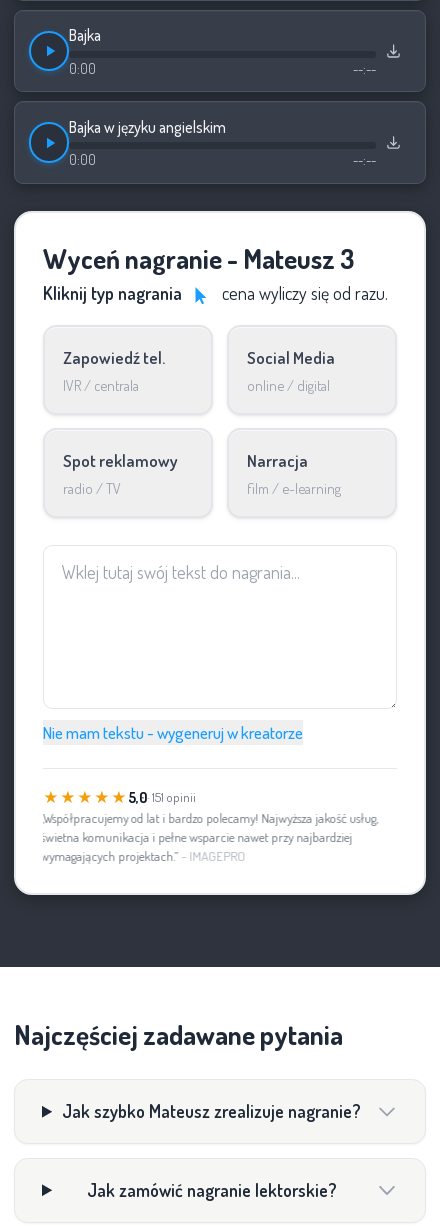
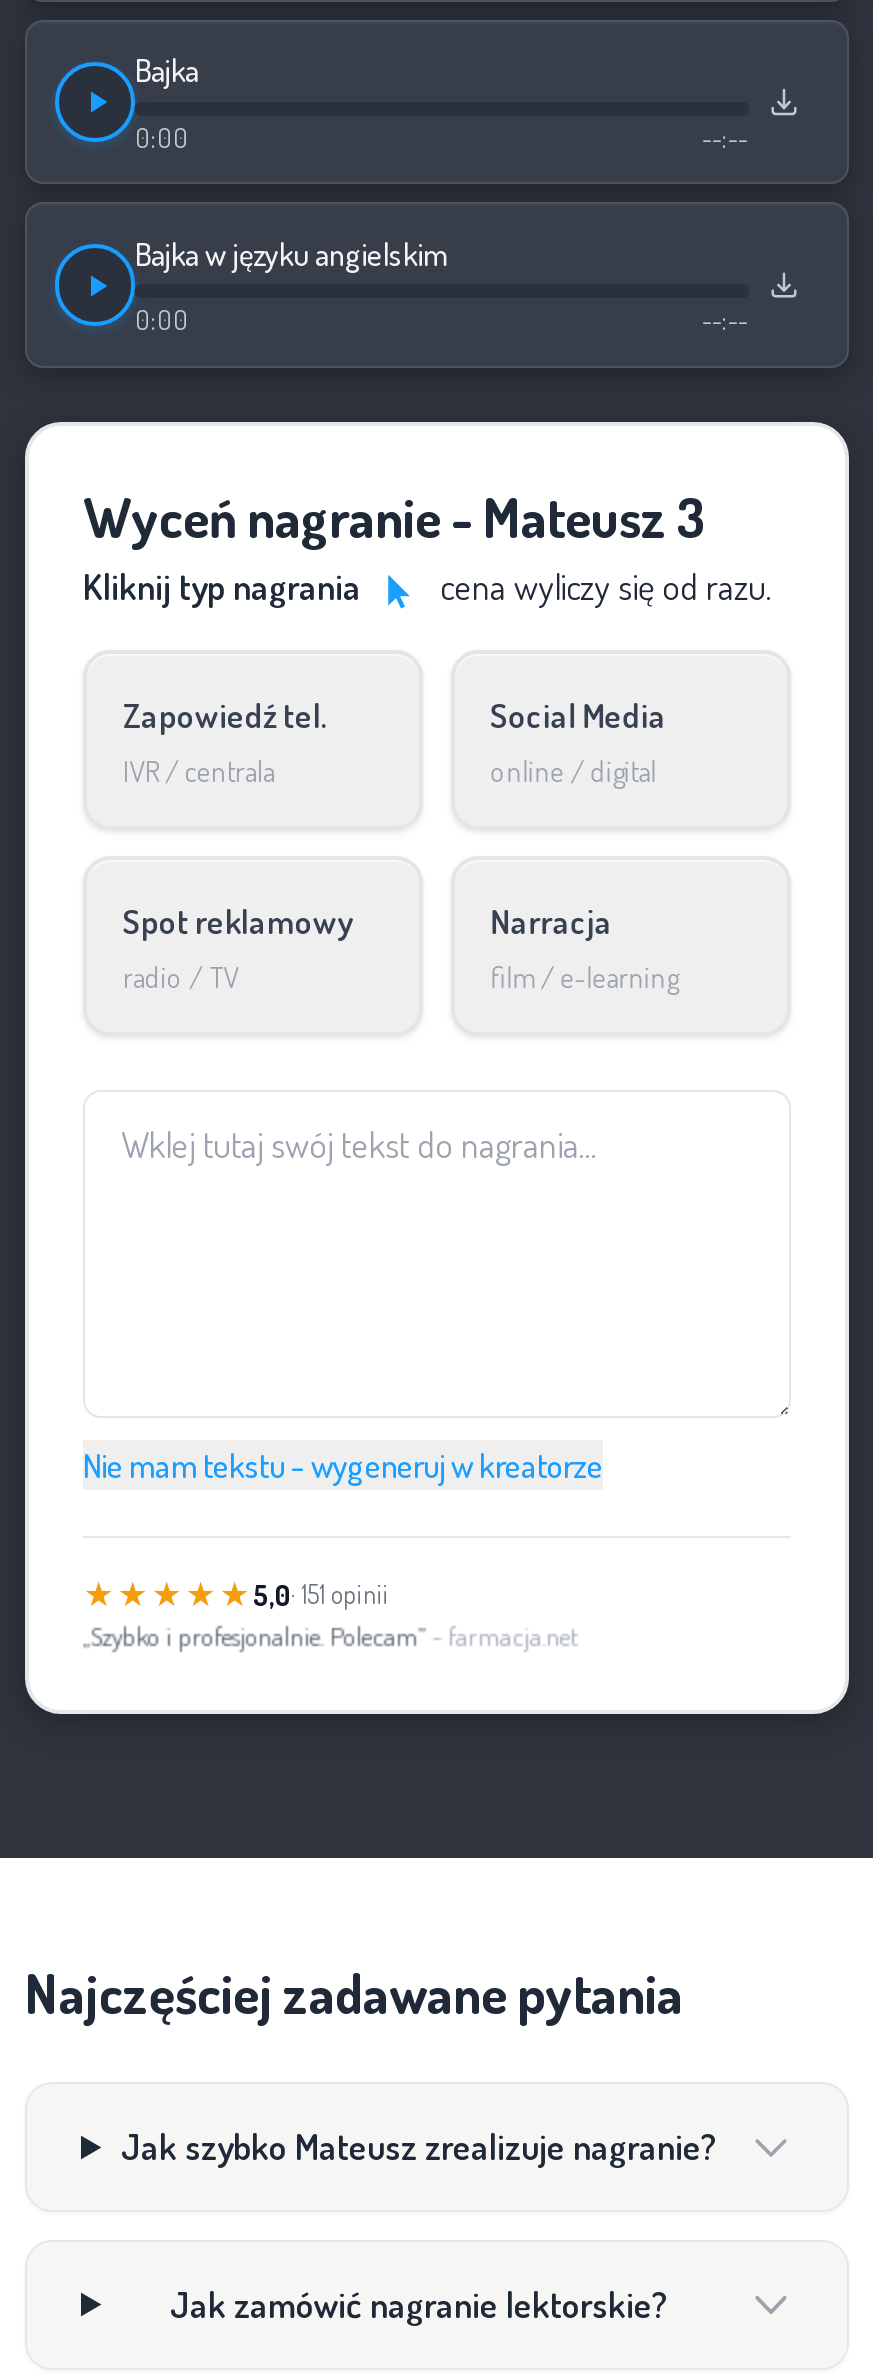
[43,810,381,864] „Współpracujemy od lat i bardzo polecamy! Najwyższa jakość usług, | świetna komunikacja i pełne wsparcie nawet przy najbardziej | wymagających projektach.” - IMAGEPRO -> [83,1620,579,1652] „Szybko i profesjonalnie. Polecam” - farmacja.net

